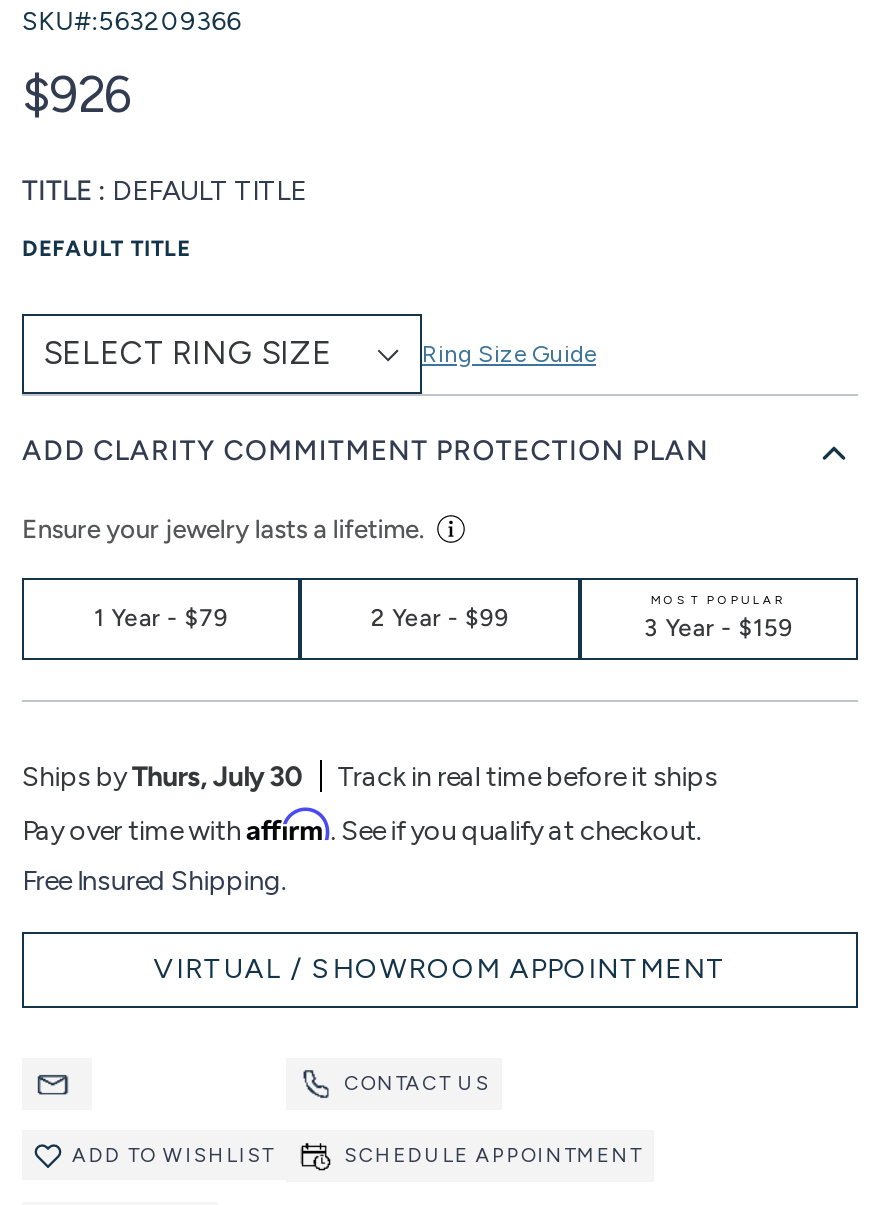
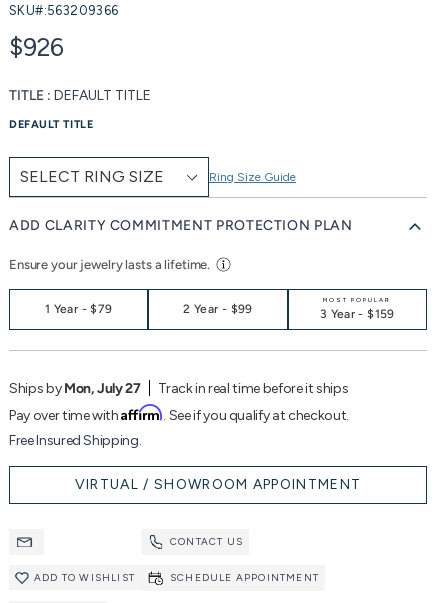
[22,760,302,794] Ships byThurs, July 30 -> [9,380,141,397] Ships byMon, July 27

